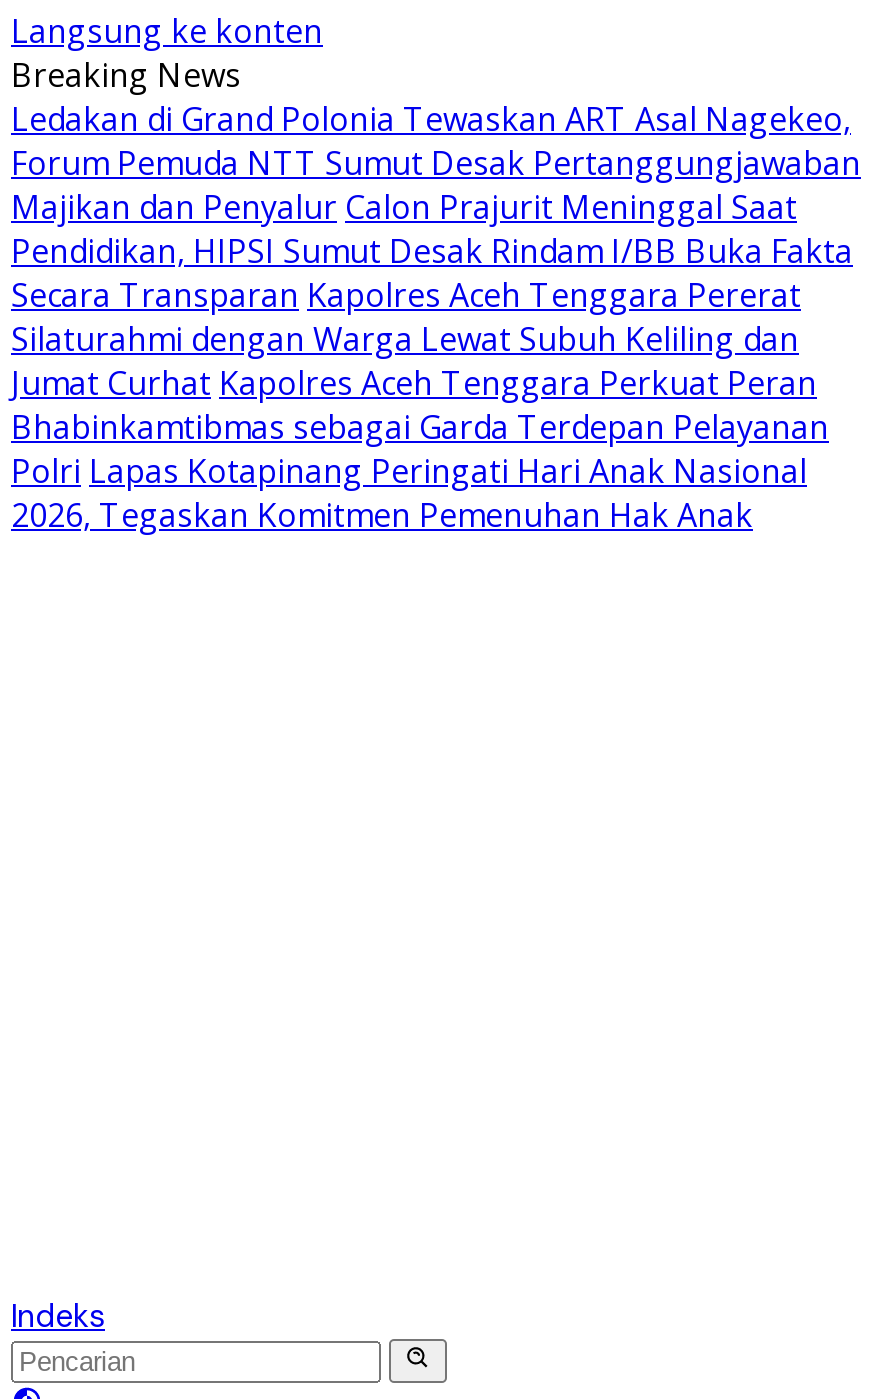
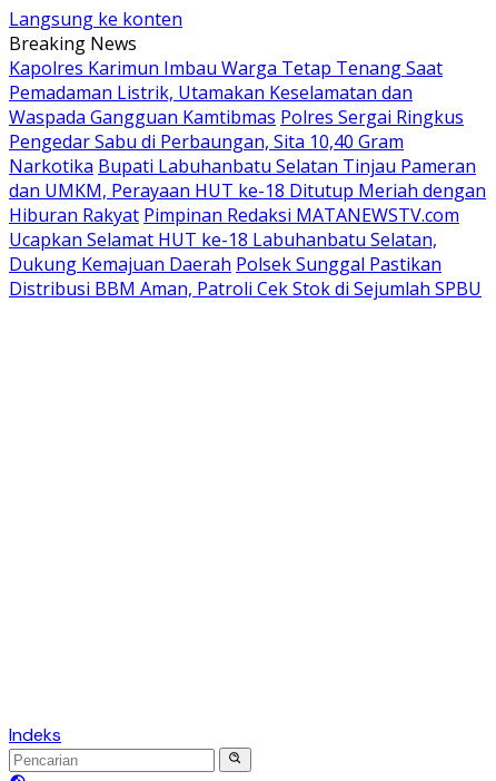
[11,97,861,537] Ledakan di Grand Polonia Tewaskan ART Asal Nagekeo, | Forum Pemuda NTT Sumut Desak Pertanggungjawaban | Majikan dan Penyalur Calon Prajurit Meninggal Saat | Pendidikan, HIPSI Sumut Desak Rindam I/BB Buka Fakta | Secara Transparan Kapolres Aceh Tenggara Pererat | Silaturahmi dengan Warga Lewat Subuh Keliling dan | Jumat Curhat Kapolres Aceh Tenggara Perkuat Peran | Bhabinkamtibmas sebagai Garda Terdepan Pelayanan | Polri Lapas Kotapinang Peringati Hari Anak Nasional | 2026, Tegaskan Komitmen Pemenuhan Hak Anak -> [9,56,486,301] Kapolres Karimun Imbau Warga Tetap Tenang Saat | Pemadaman Listrik, Utamakan Keselamatan dan | Waspada Gangguan Kamtibmas Polres Sergai Ringkus | Pengedar Sabu di Perbaungan, Sita 10,40 Gram | Narkotika Bupati Labuhanbatu Selatan Tinjau Pameran | dan UMKM, Perayaan HUT ke-18 Ditutup Meriah dengan | Hiburan Rakyat Pimpinan Redaksi MATANEWSTV.com | Ucapkan Selamat HUT ke-18 Labuhanbatu Selatan, | Dukung Kemajuan Daerah Polsek Sunggal Pastikan | Distribusi BBM Aman, Patroli Cek Stok di Sejumlah SPBU

